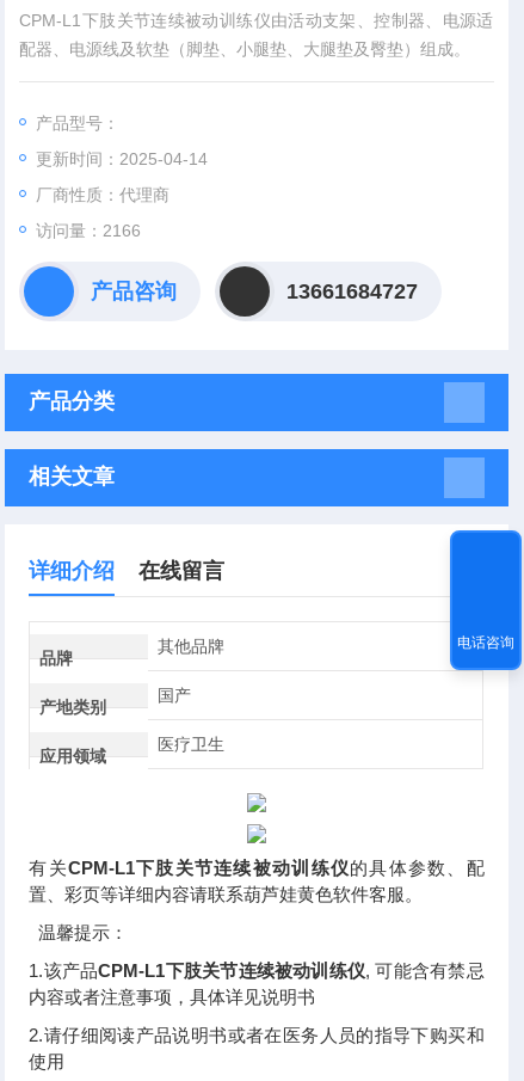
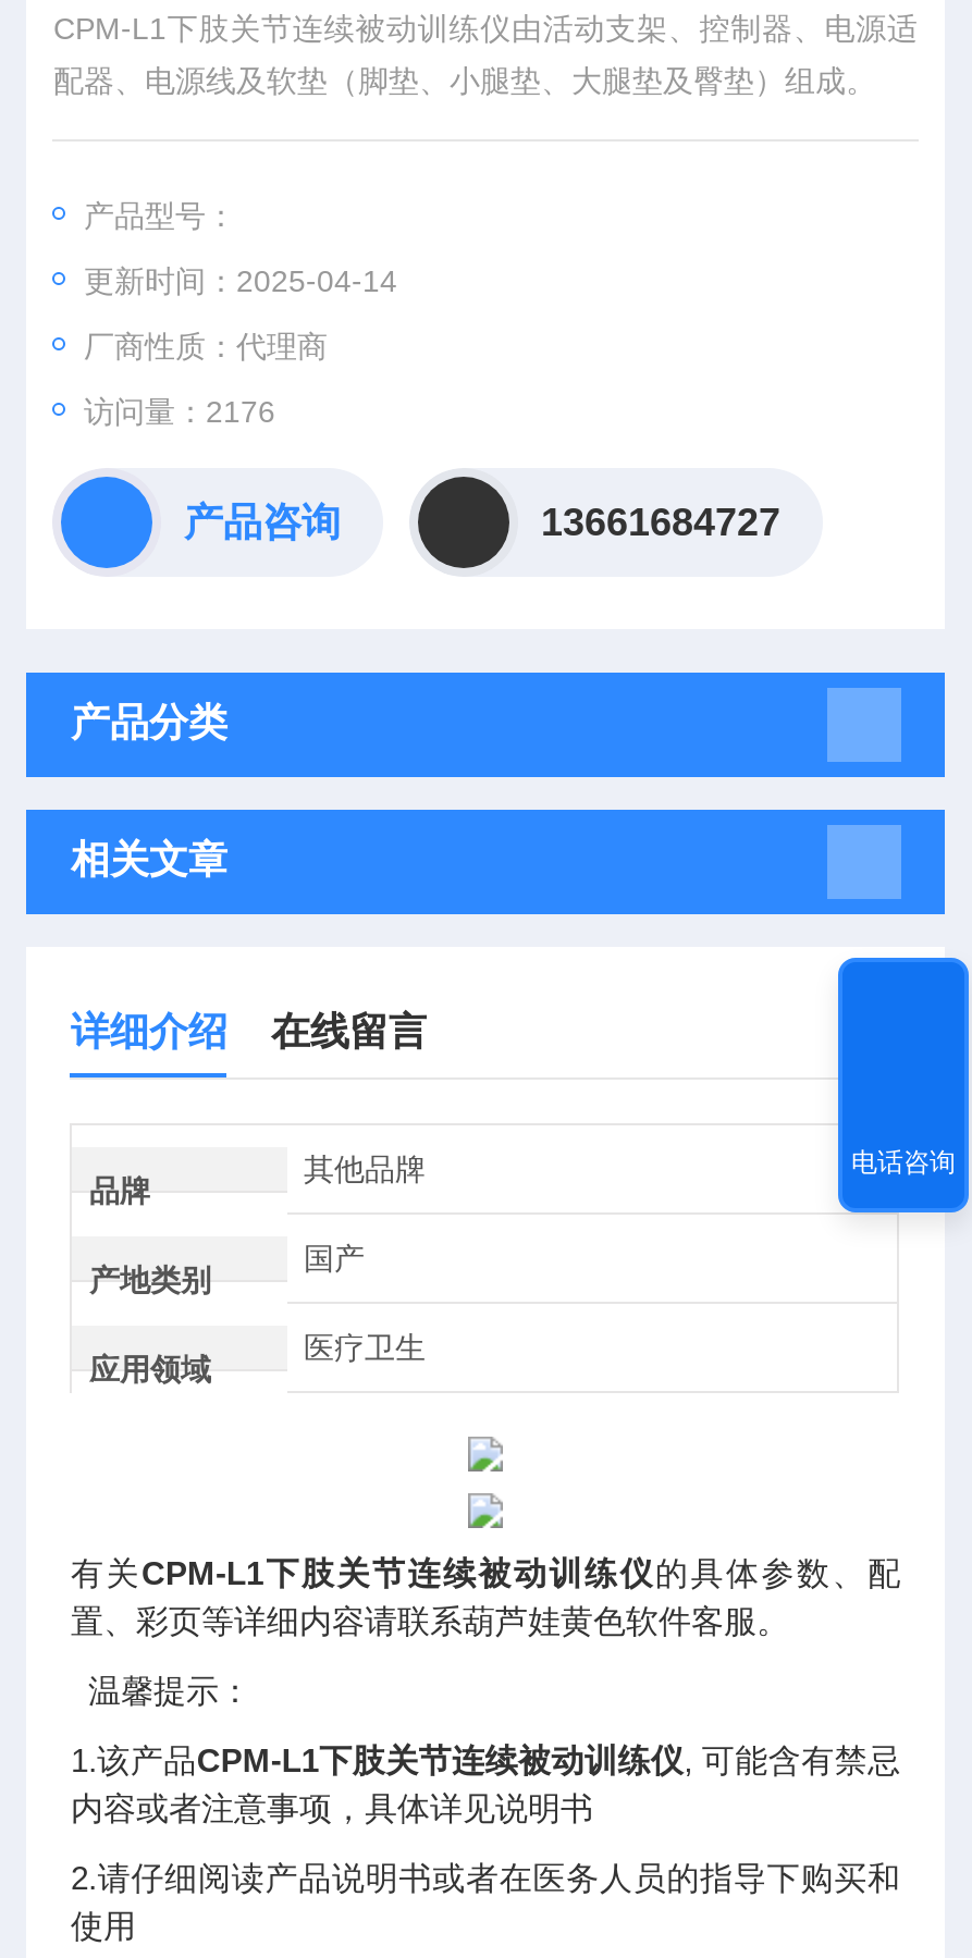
[36,221,141,240] 访问量：2166 -> [84,394,275,429] 访问量：2176

